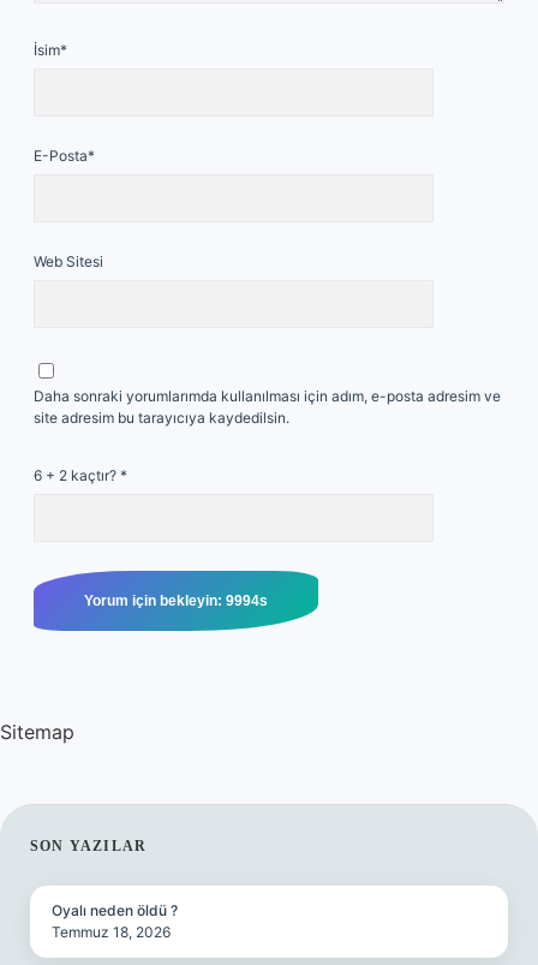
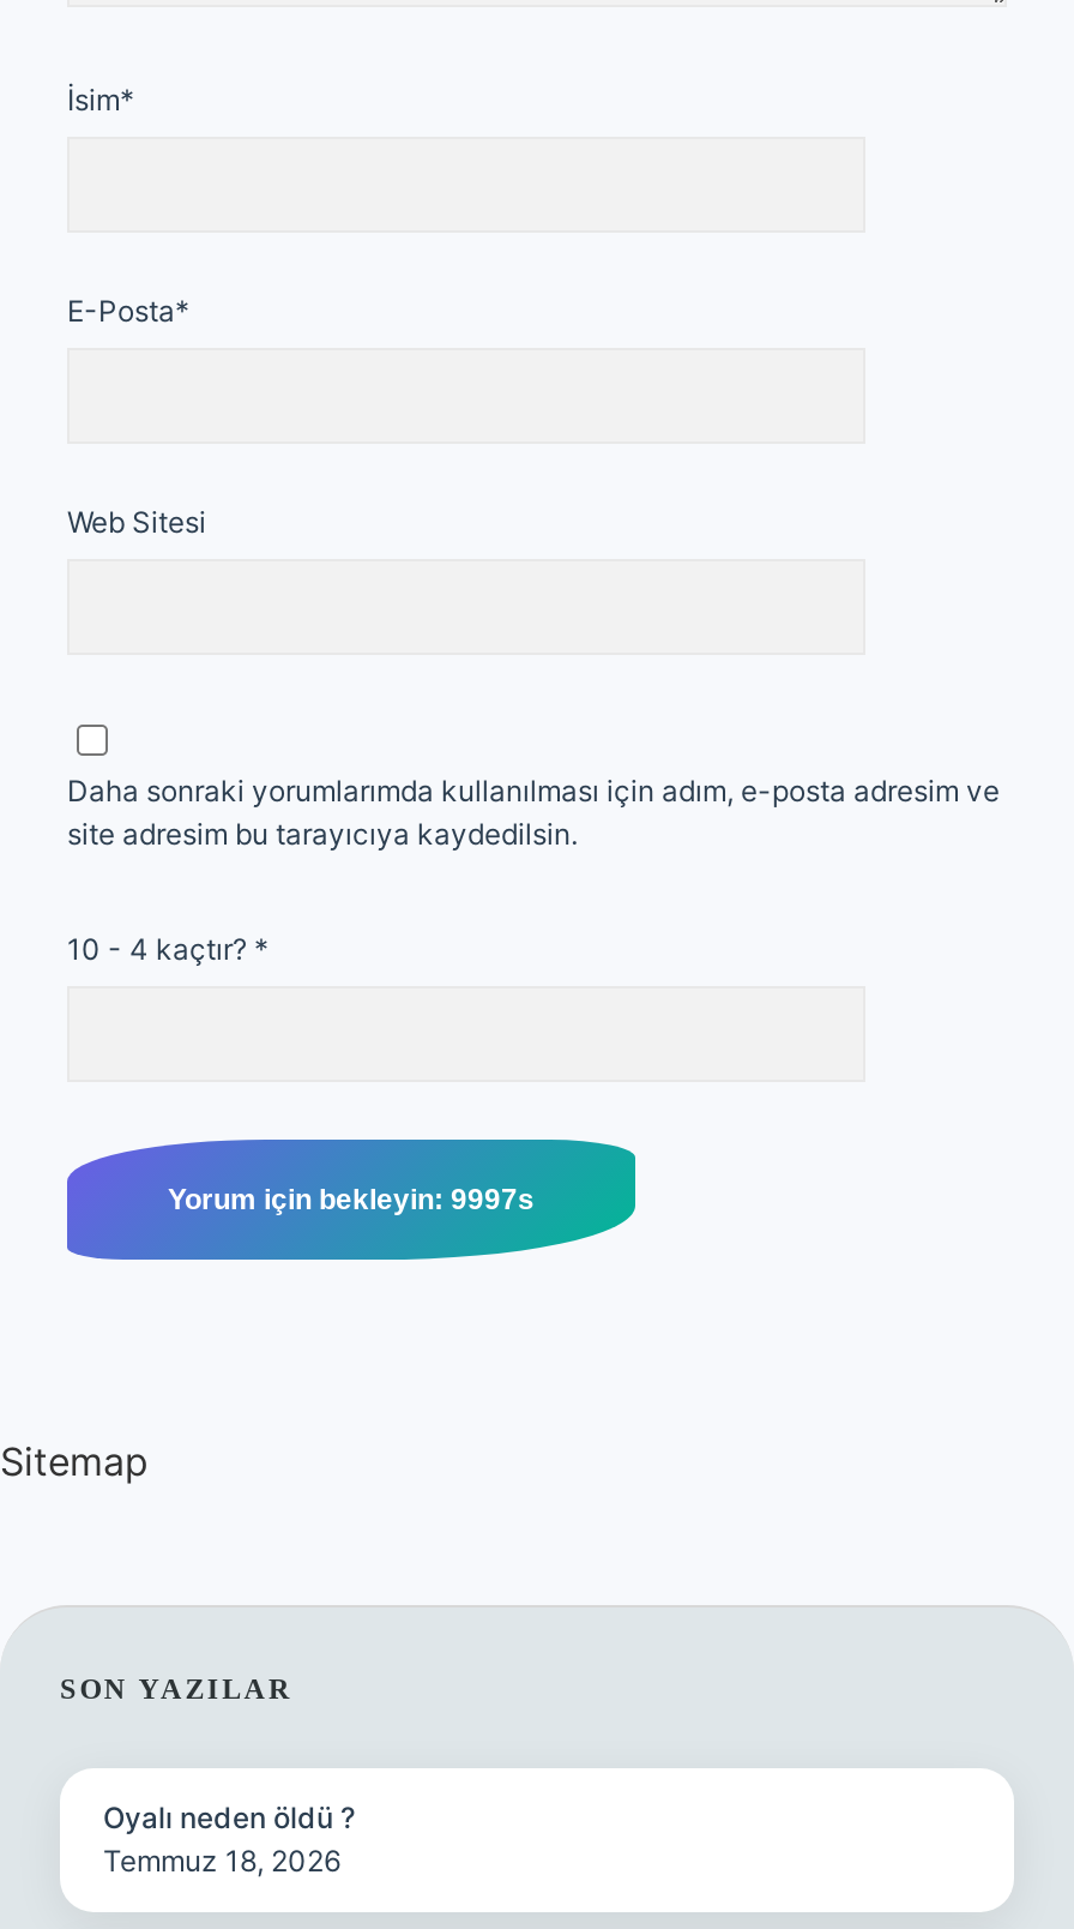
[34,466,127,484] 6 + 2 kaçtır? * -> [67,931,268,967] 10 - 4 kaçtır? *

